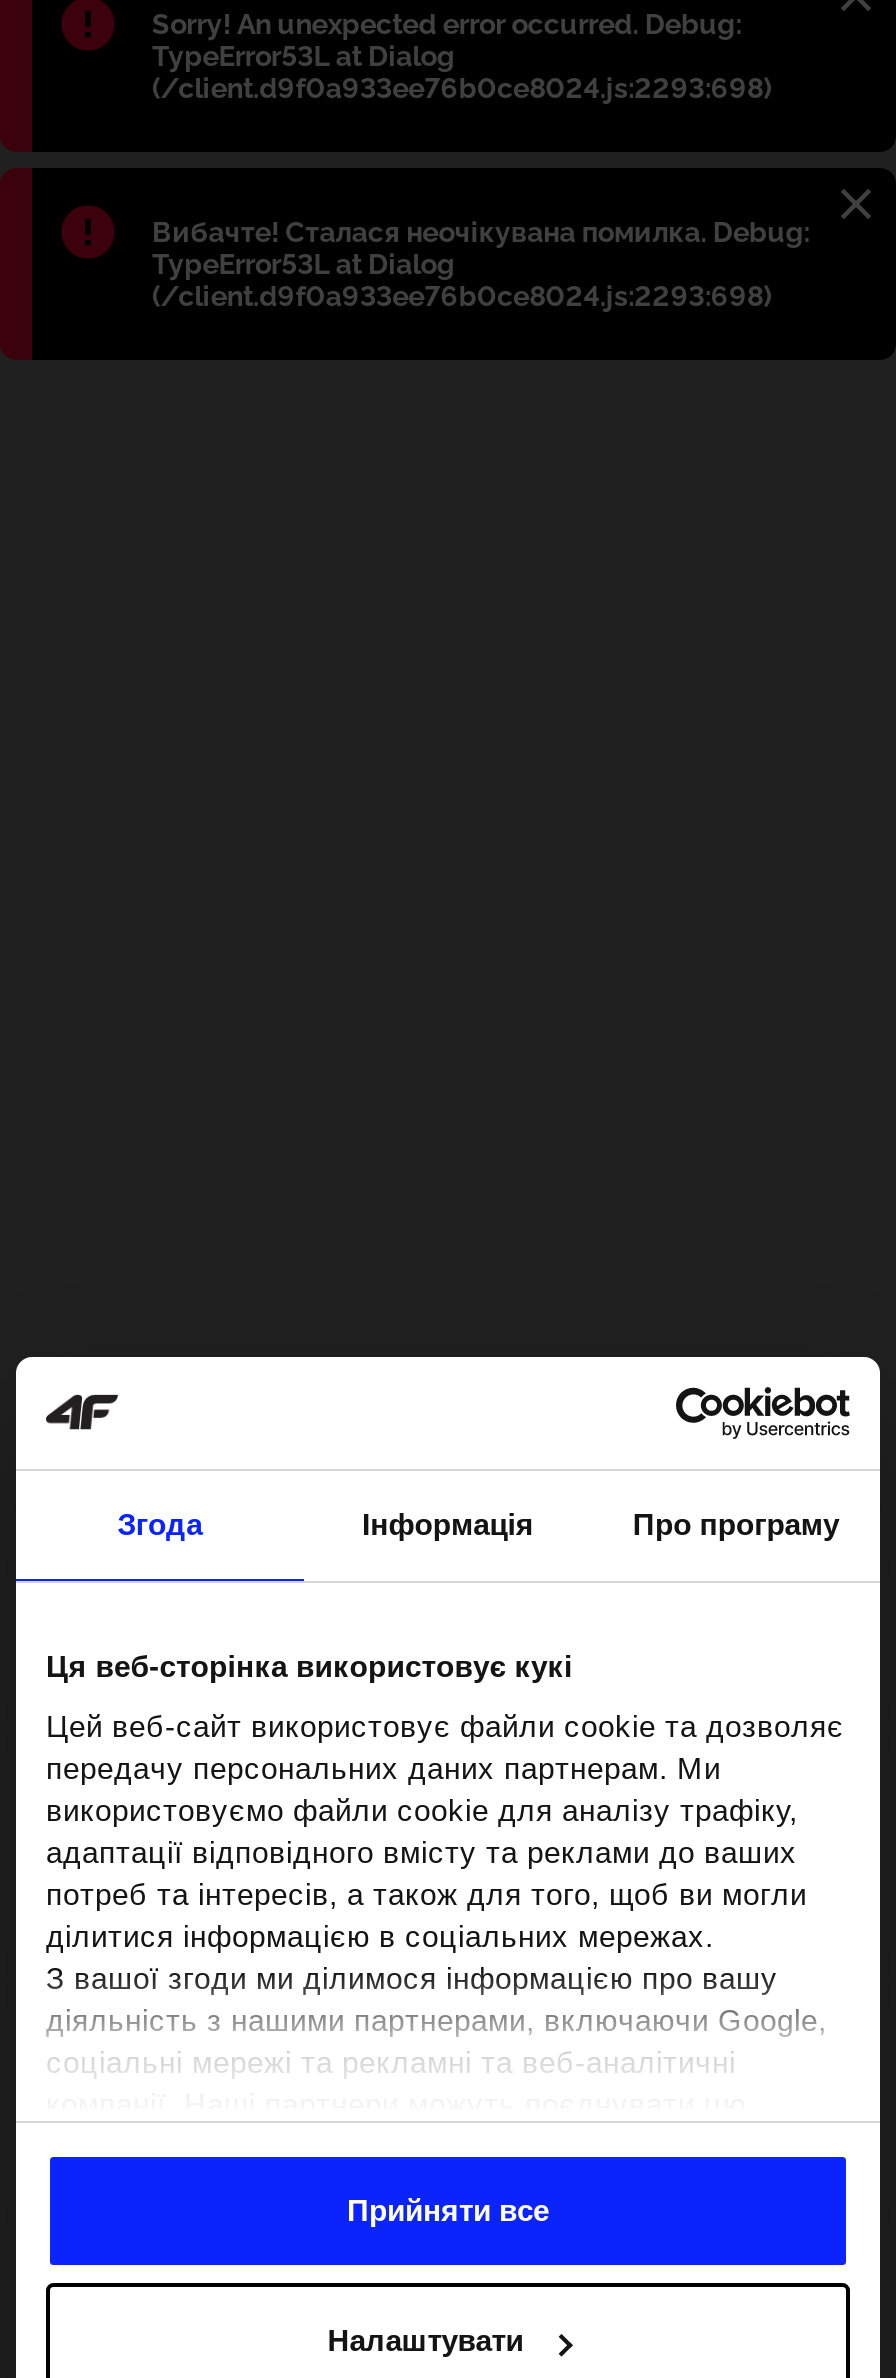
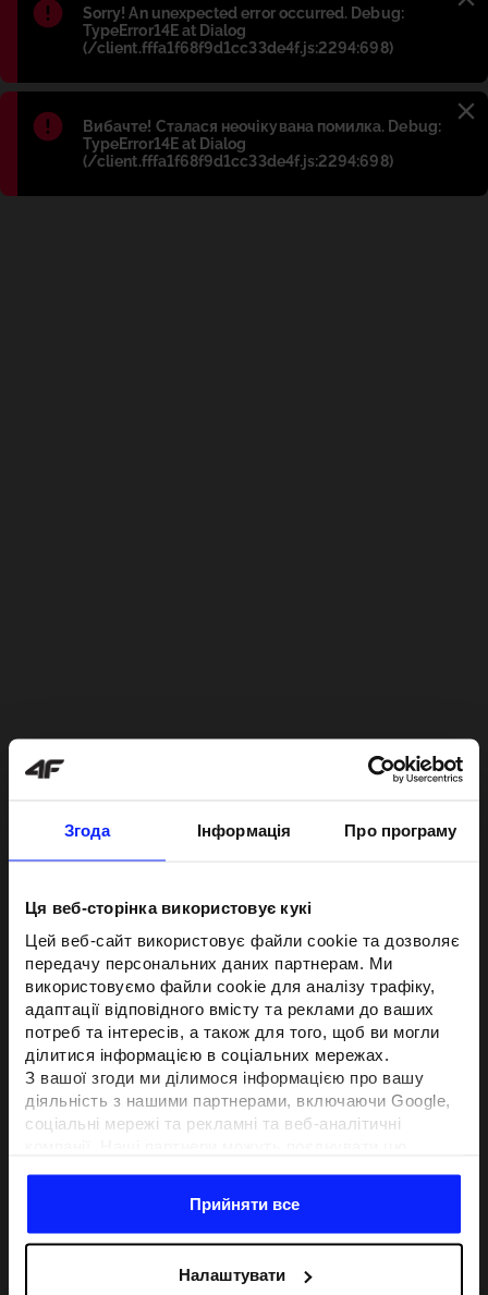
[152,40,771,104] TypeError53L at Dialog | (/client.d9f0a933ee76b0ce8024.js:2293:698) -> [83,22,393,57] TypeError14E at Dialog | (/client.fffa1f68f9d1cc33de4f.js:2294:698)
[152,248,771,312] TypeError53L at Dialog | (/client.d9f0a933ee76b0ce8024.js:2293:698) -> [83,135,393,170] TypeError14E at Dialog | (/client.fffa1f68f9d1cc33de4f.js:2294:698)

